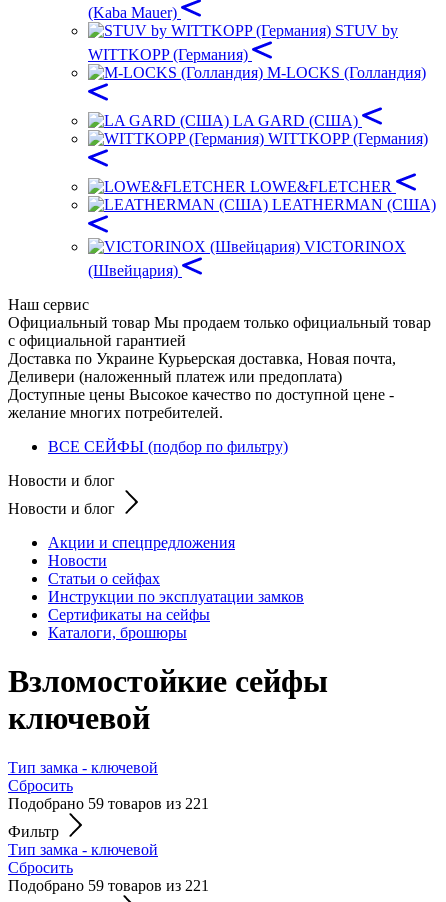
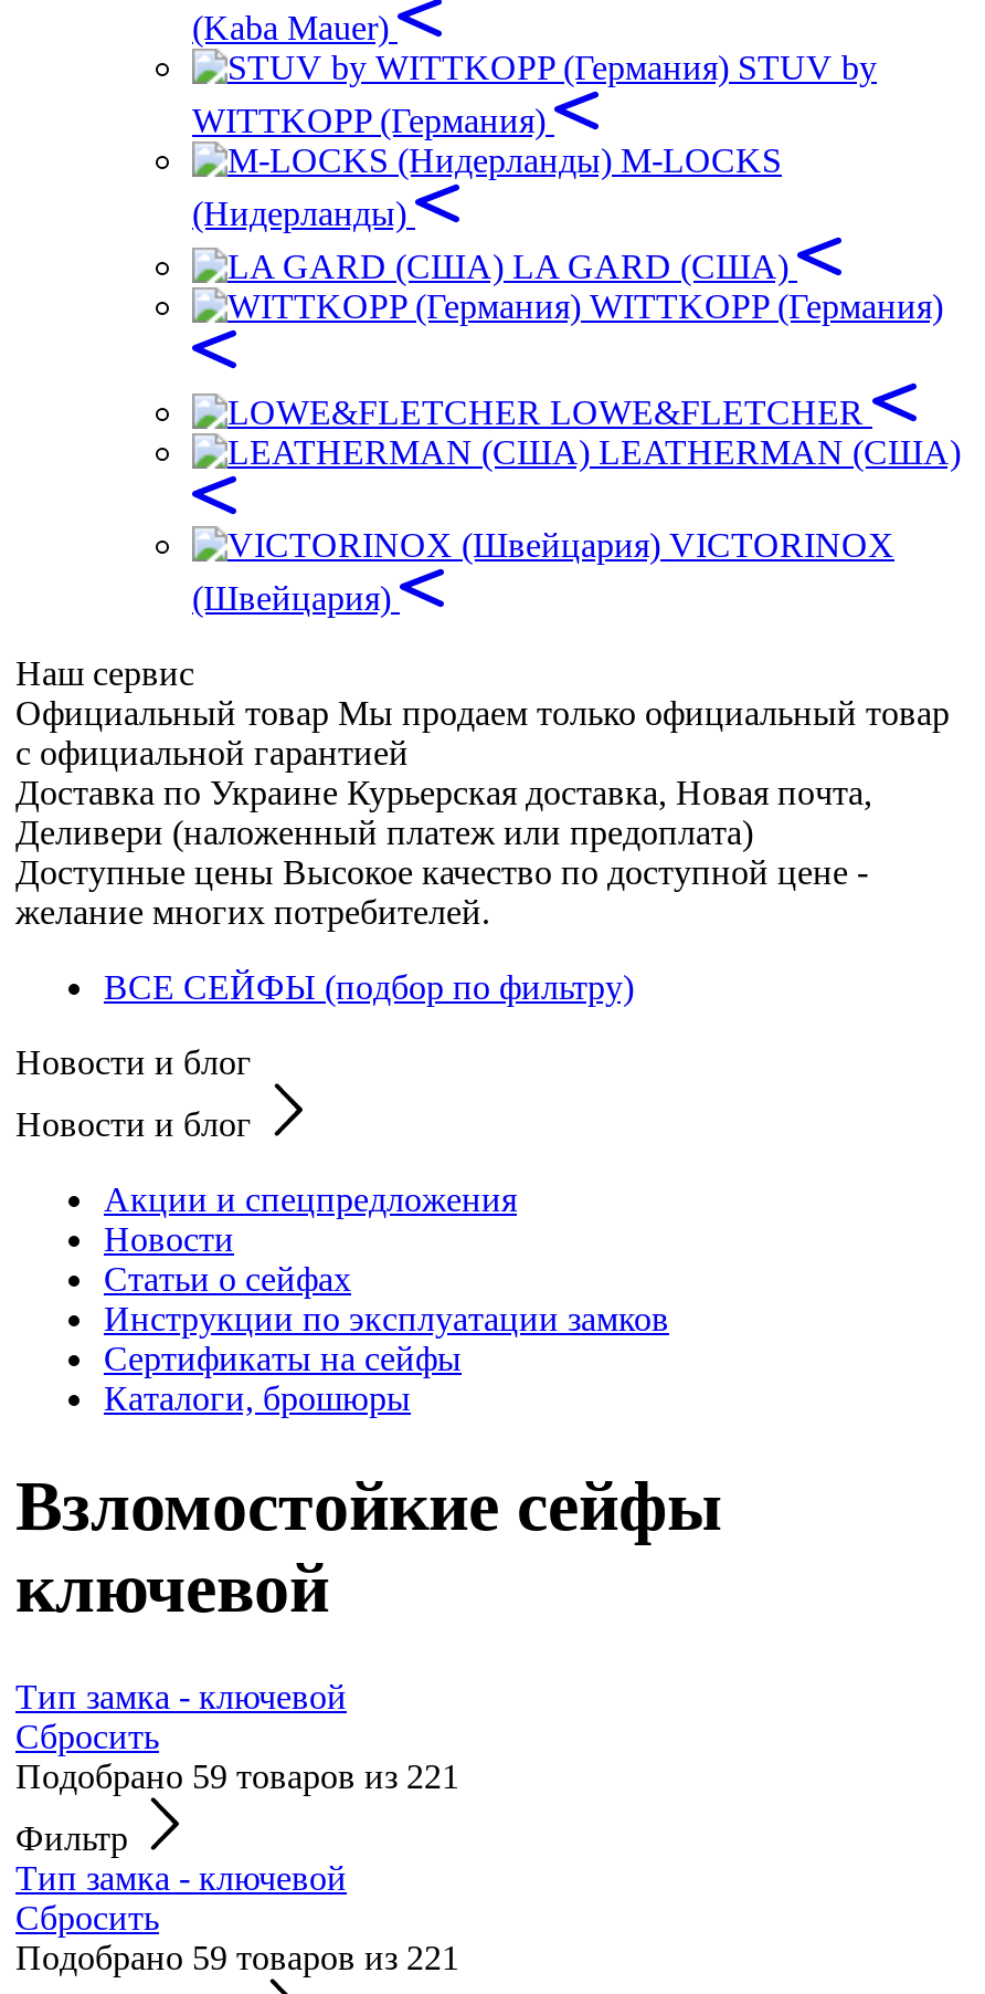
[267,64,426,81] M-LOCKS (Голландия) -> [192,141,782,232] M-LOCKS | (Нидерланды)

